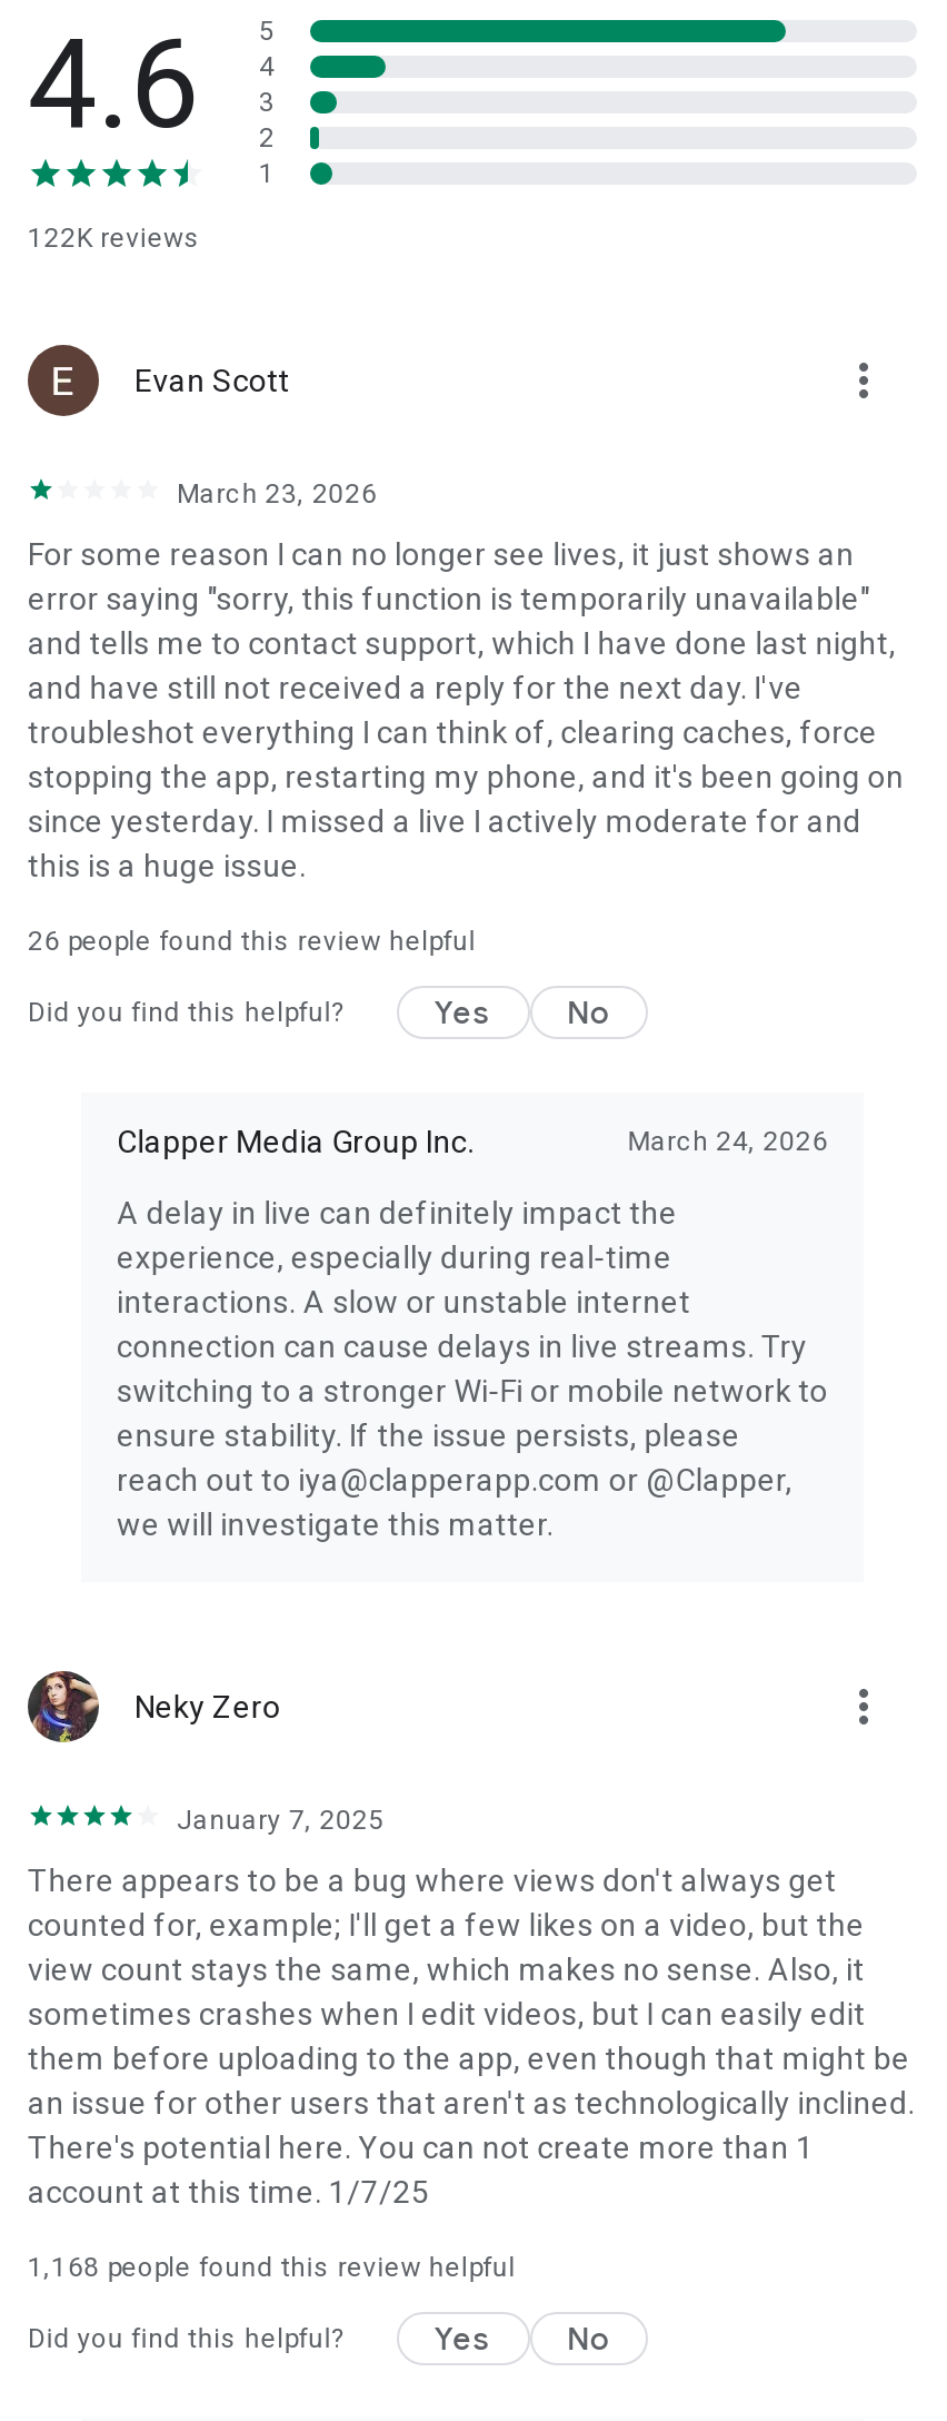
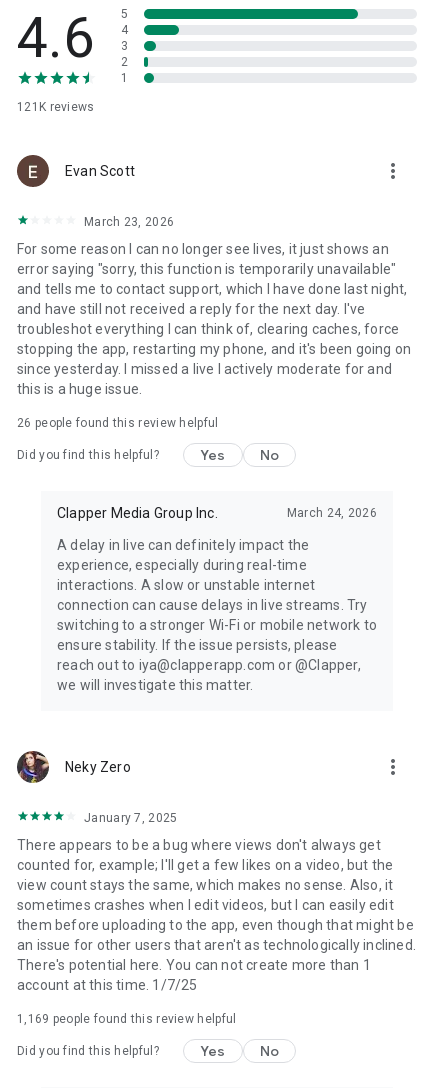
[28,223,200,254] 122K reviews -> [17,100,95,114] 121K reviews
[28,2252,516,2283] 1,168 people found this review helpful -> [17,1012,236,1026] 1,169 people found this review helpful

